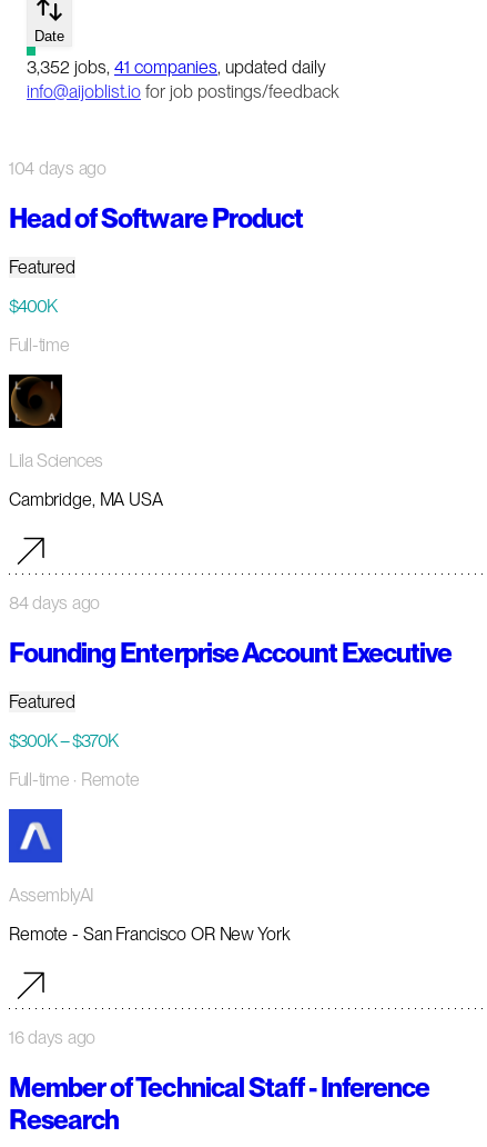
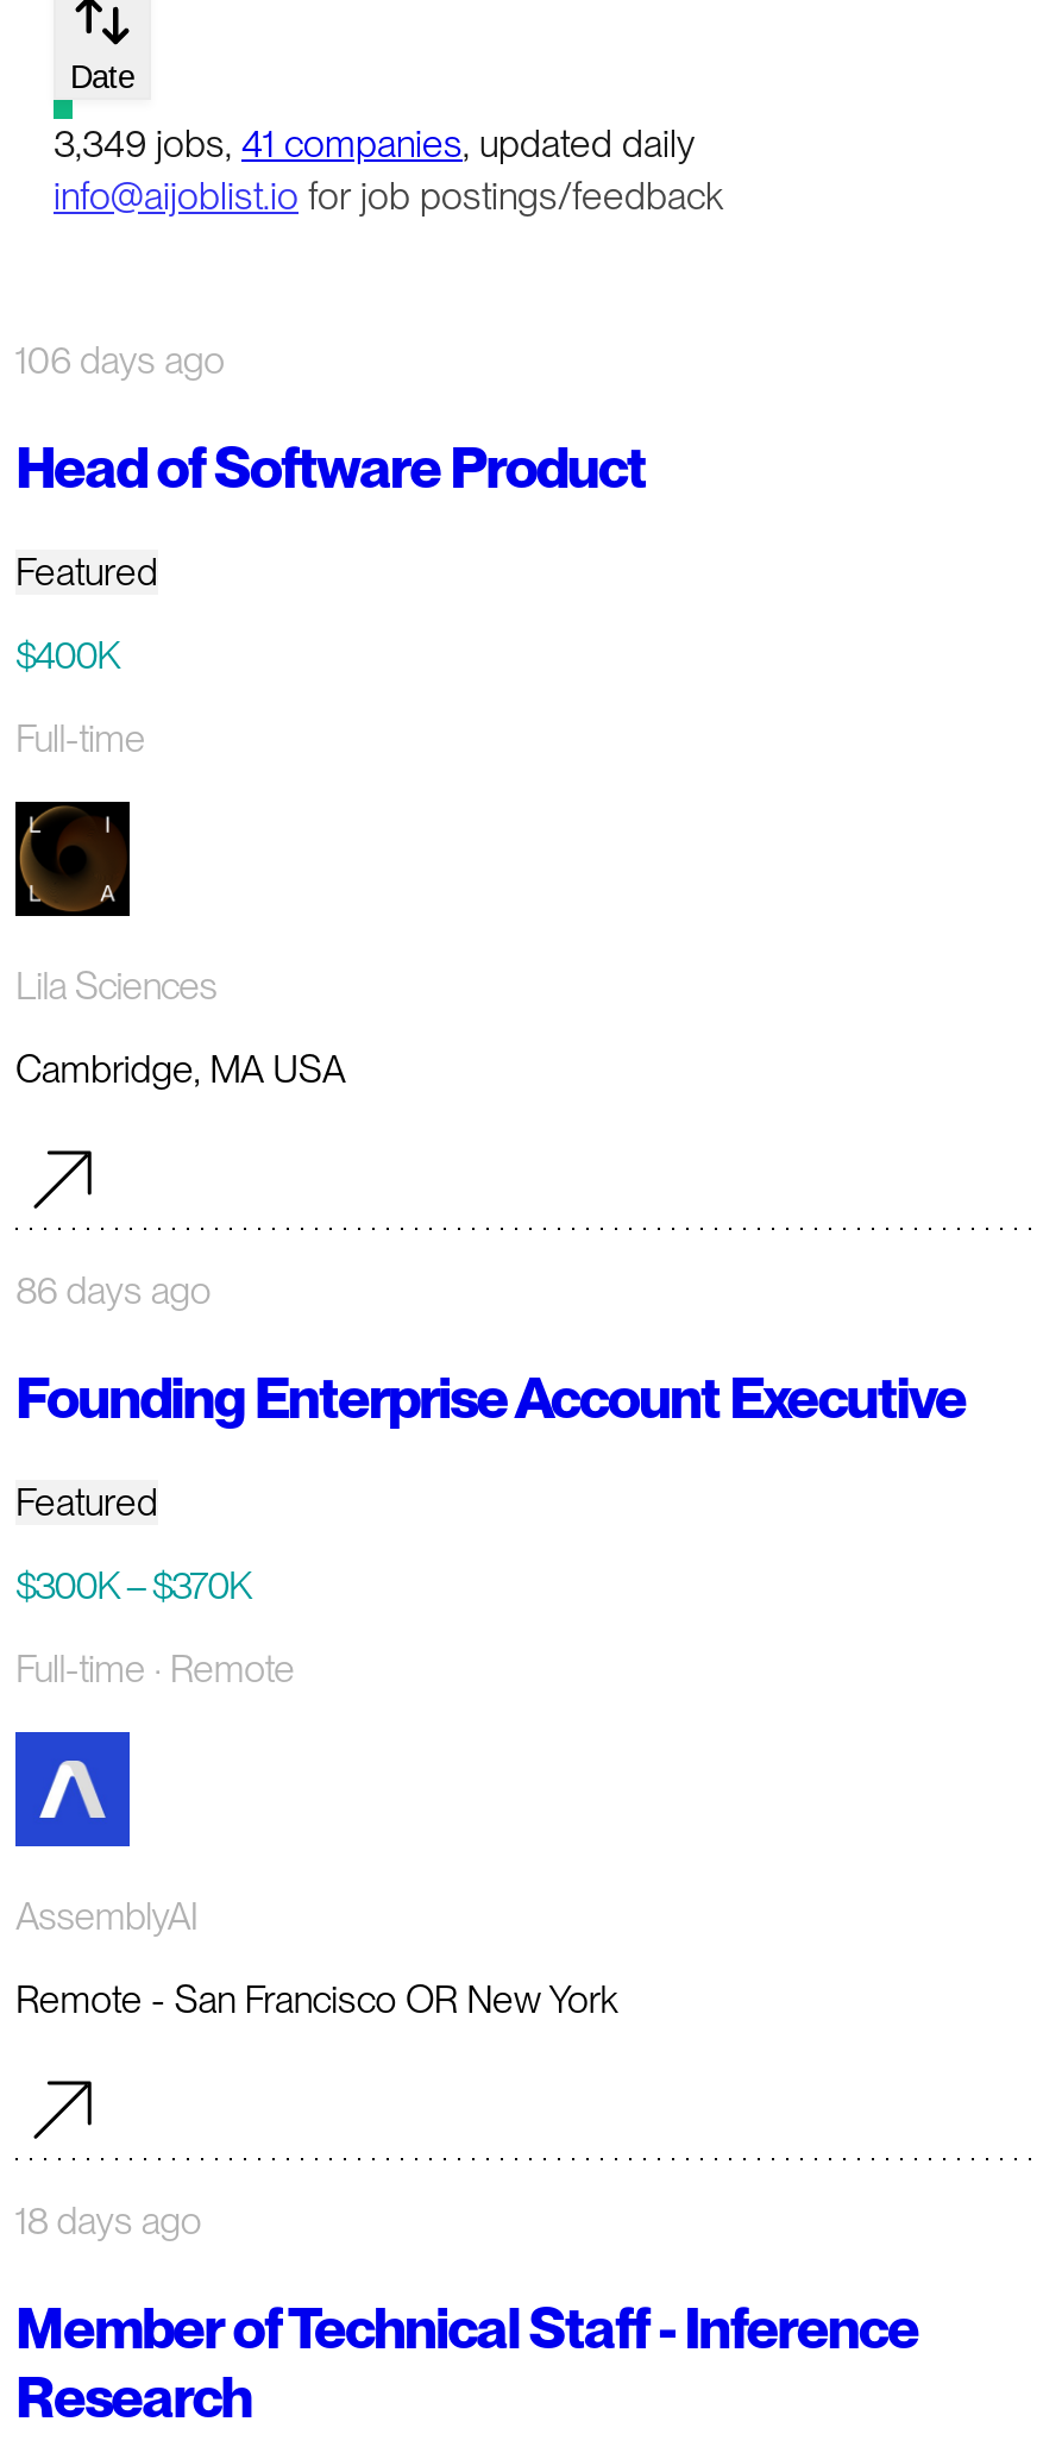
[27,57,326,78] 3,352 jobs, 41 companies, updated daily -> [54,121,696,167] 3,349 jobs, 41 companies, updated daily
[9,158,106,179] 104 days ago -> [15,338,225,383] 106 days ago
[9,592,100,613] 84 days ago -> [15,1268,211,1313] 86 days ago
[9,1027,96,1048] 16 days ago -> [15,2197,201,2243] 18 days ago

